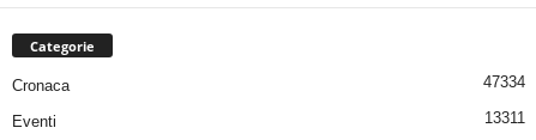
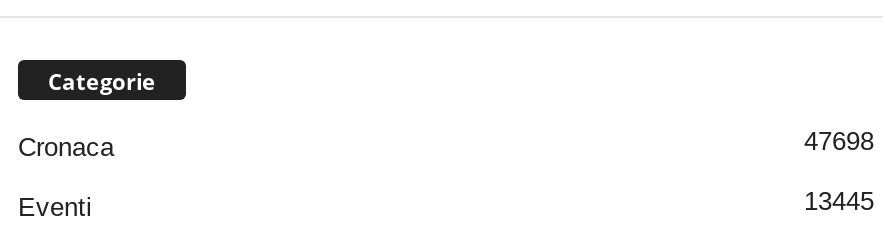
[483,73,525,91] 47334 -> [804,126,874,156] 47698
[484,109,525,127] 13311 -> [804,186,874,216] 13445

